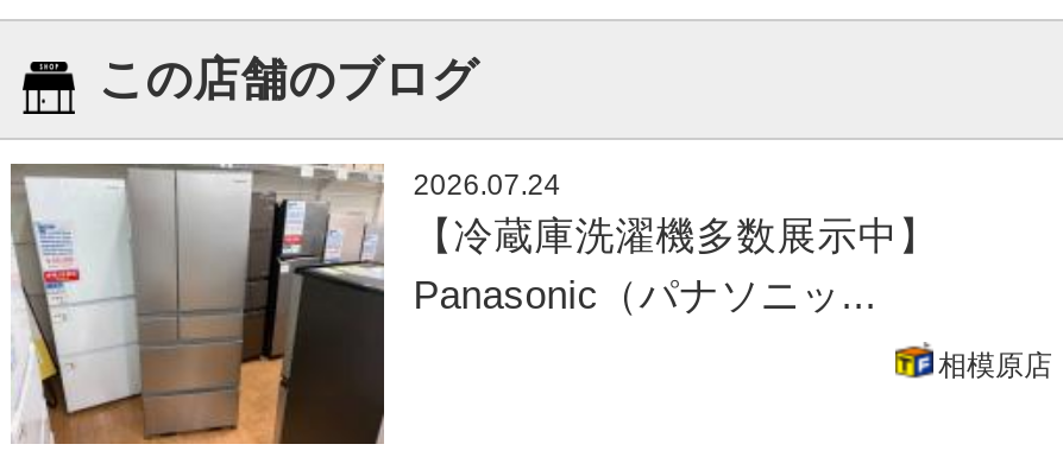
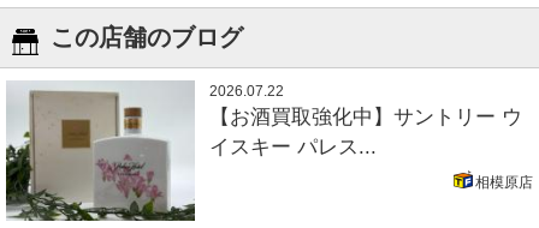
[11,163,939,445] [image] | 2026.07.24 | 【冷蔵庫洗濯機多数展示中】 | Panasonic（パナソニッ... -> [5,80,522,222] [image] | 2026.07.22 | 【お酒買取強化中】サントリー ウ | イスキー パレス...

